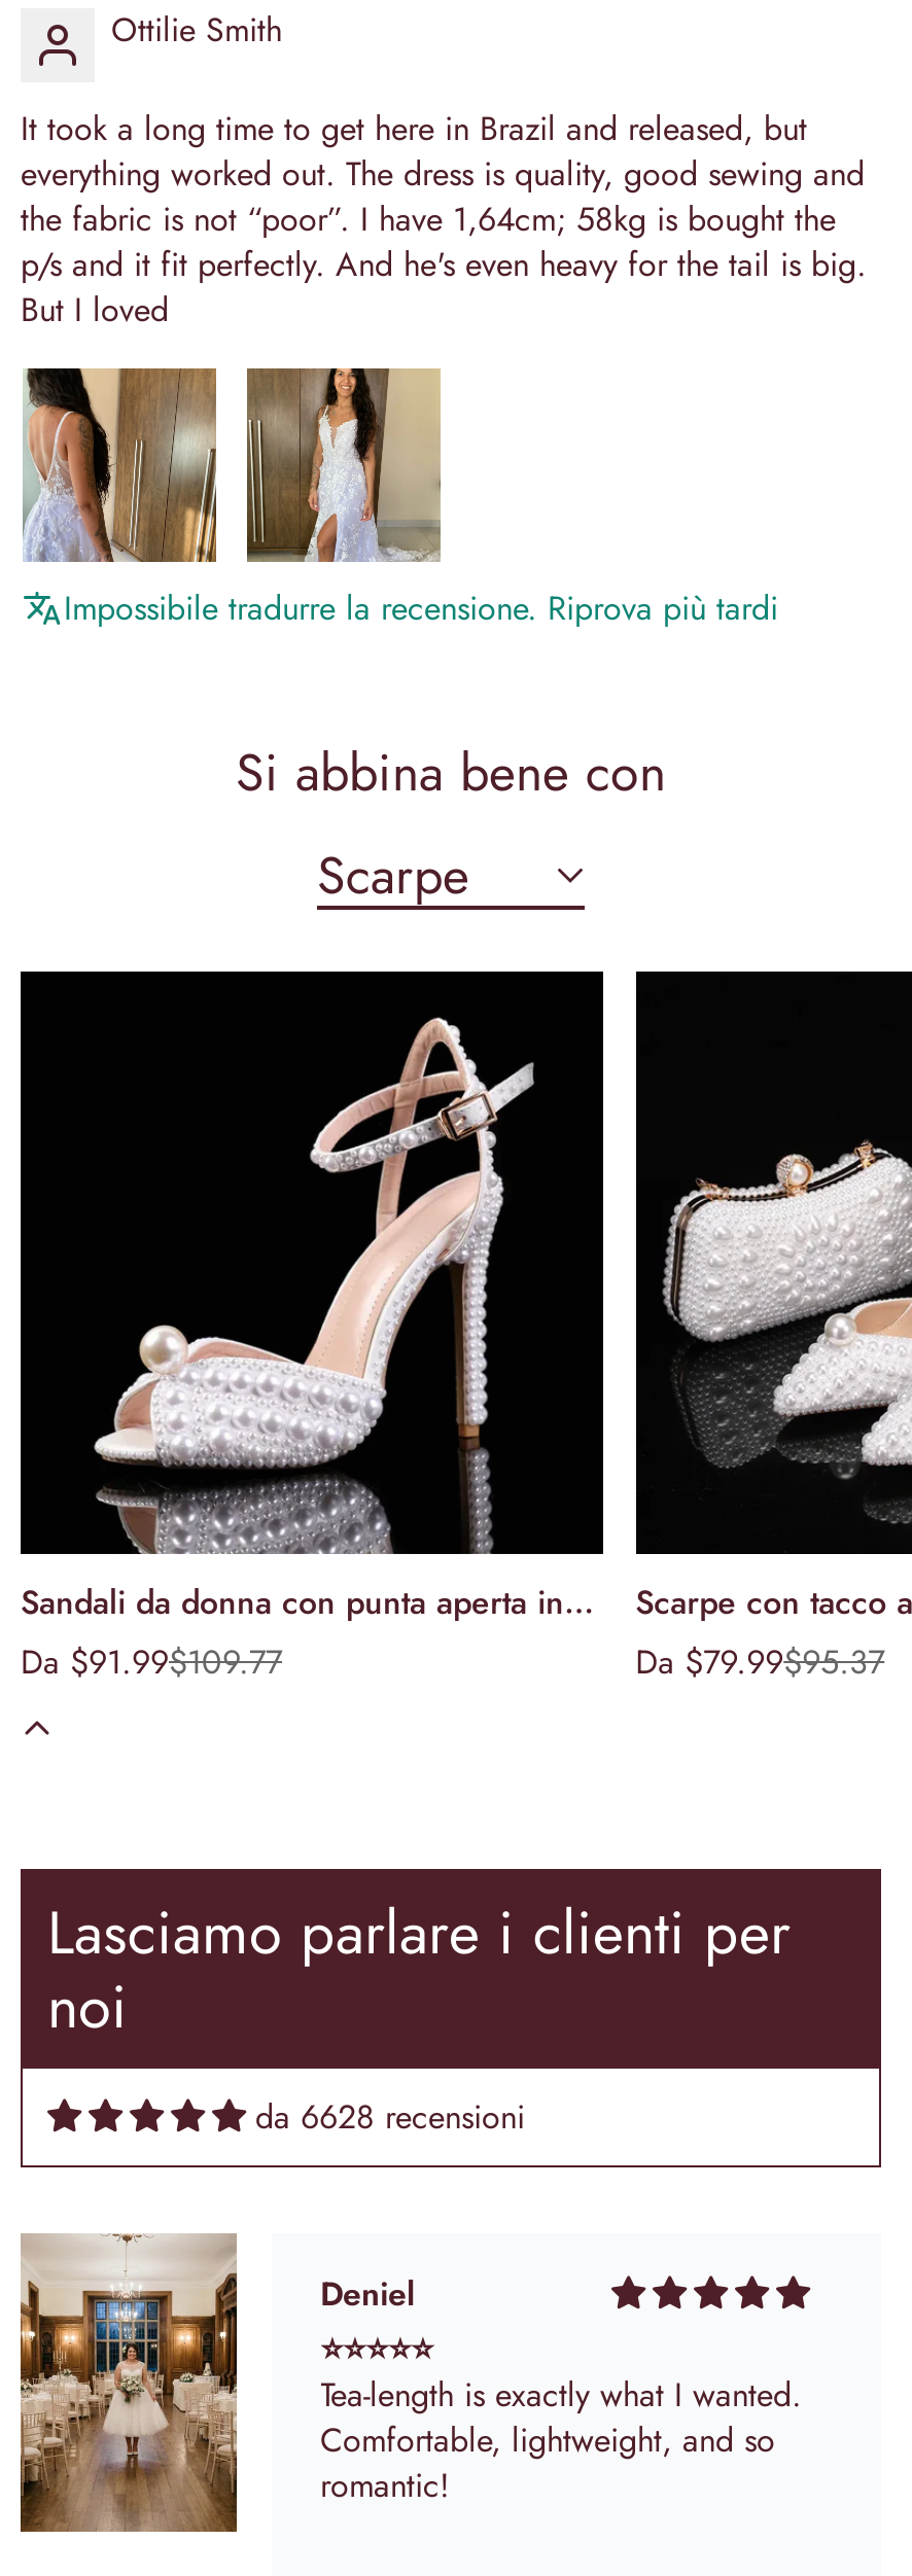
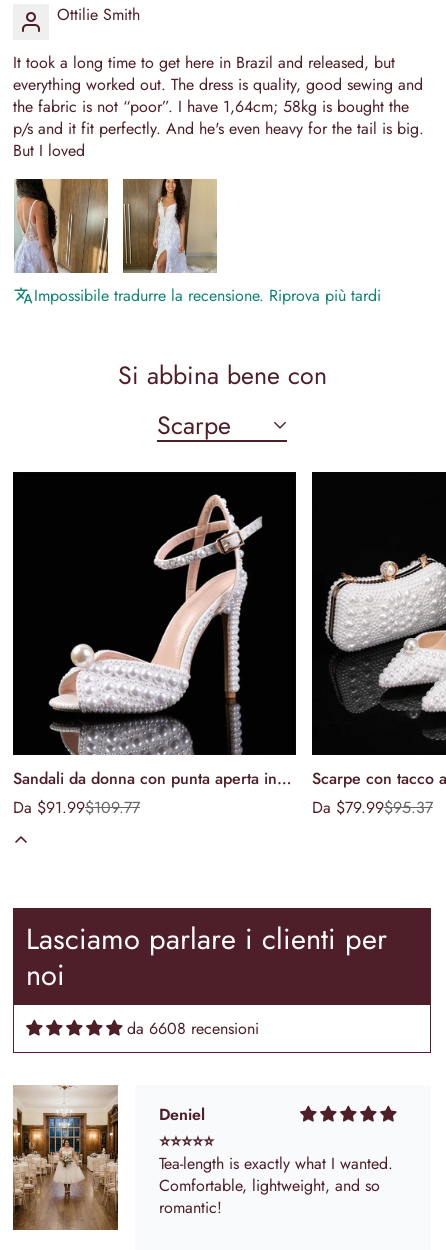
[255,2092,525,2140] da 6628 recensioni -> [127,1017,259,1040] da 6608 recensioni

